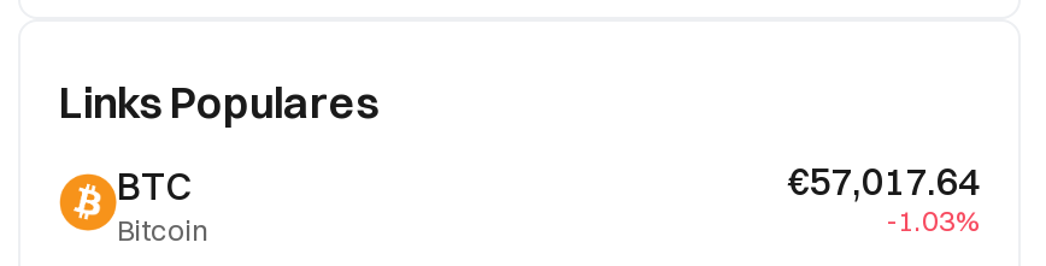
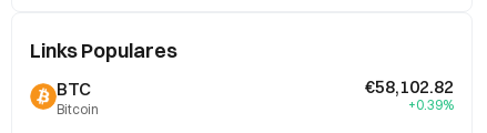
[787,156,980,205] €57,017.64 -> [365,75,454,98] €58,102.82
[886,202,980,238] -1.03% -> [408,96,454,113] +0.39%

